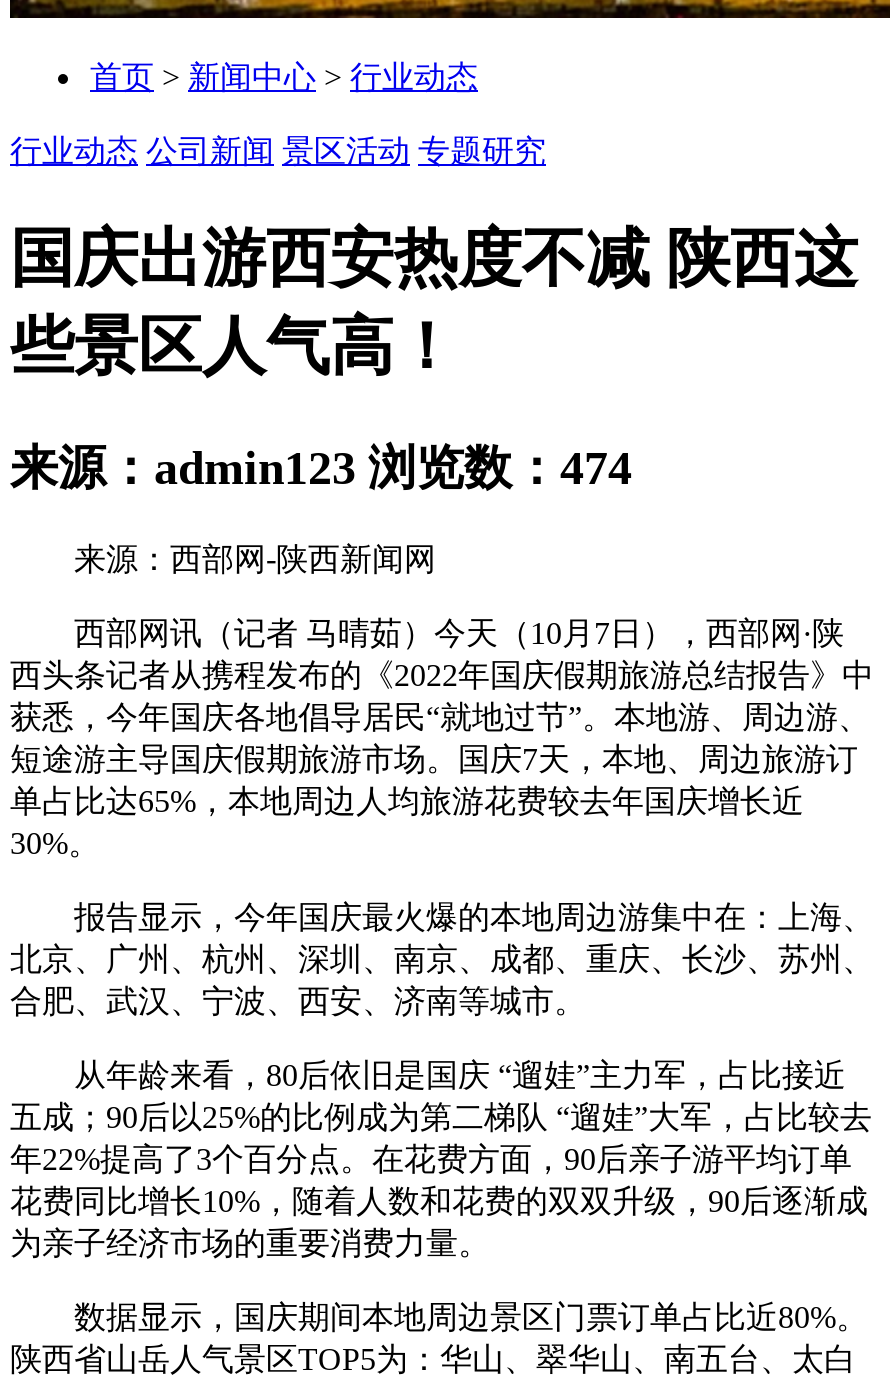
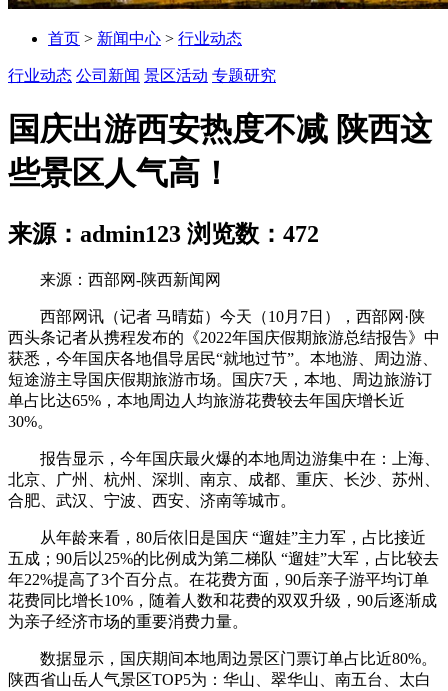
[10,442,632,494] 来源：admin123 浏览数：474 -> [8,221,319,247] 来源：admin123 浏览数：472

